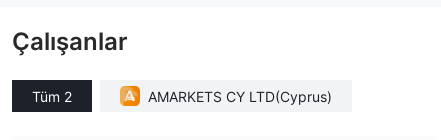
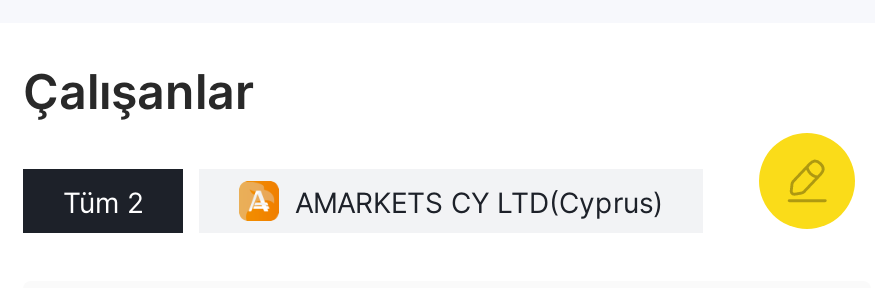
none -> [757,131,857,231] [image]

